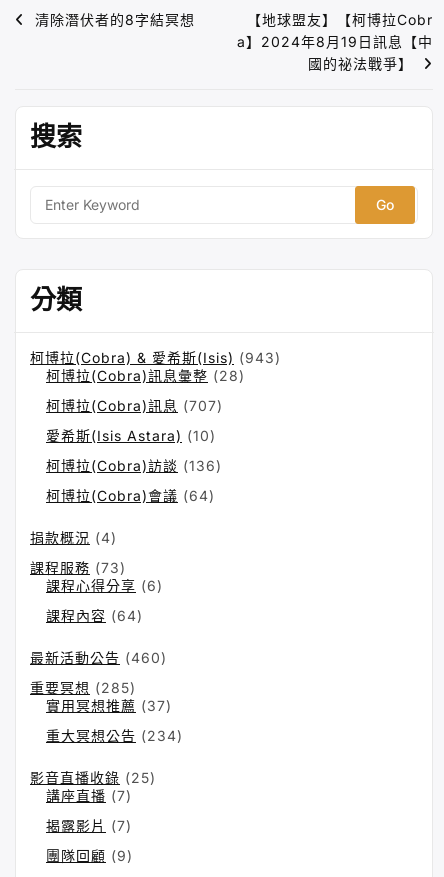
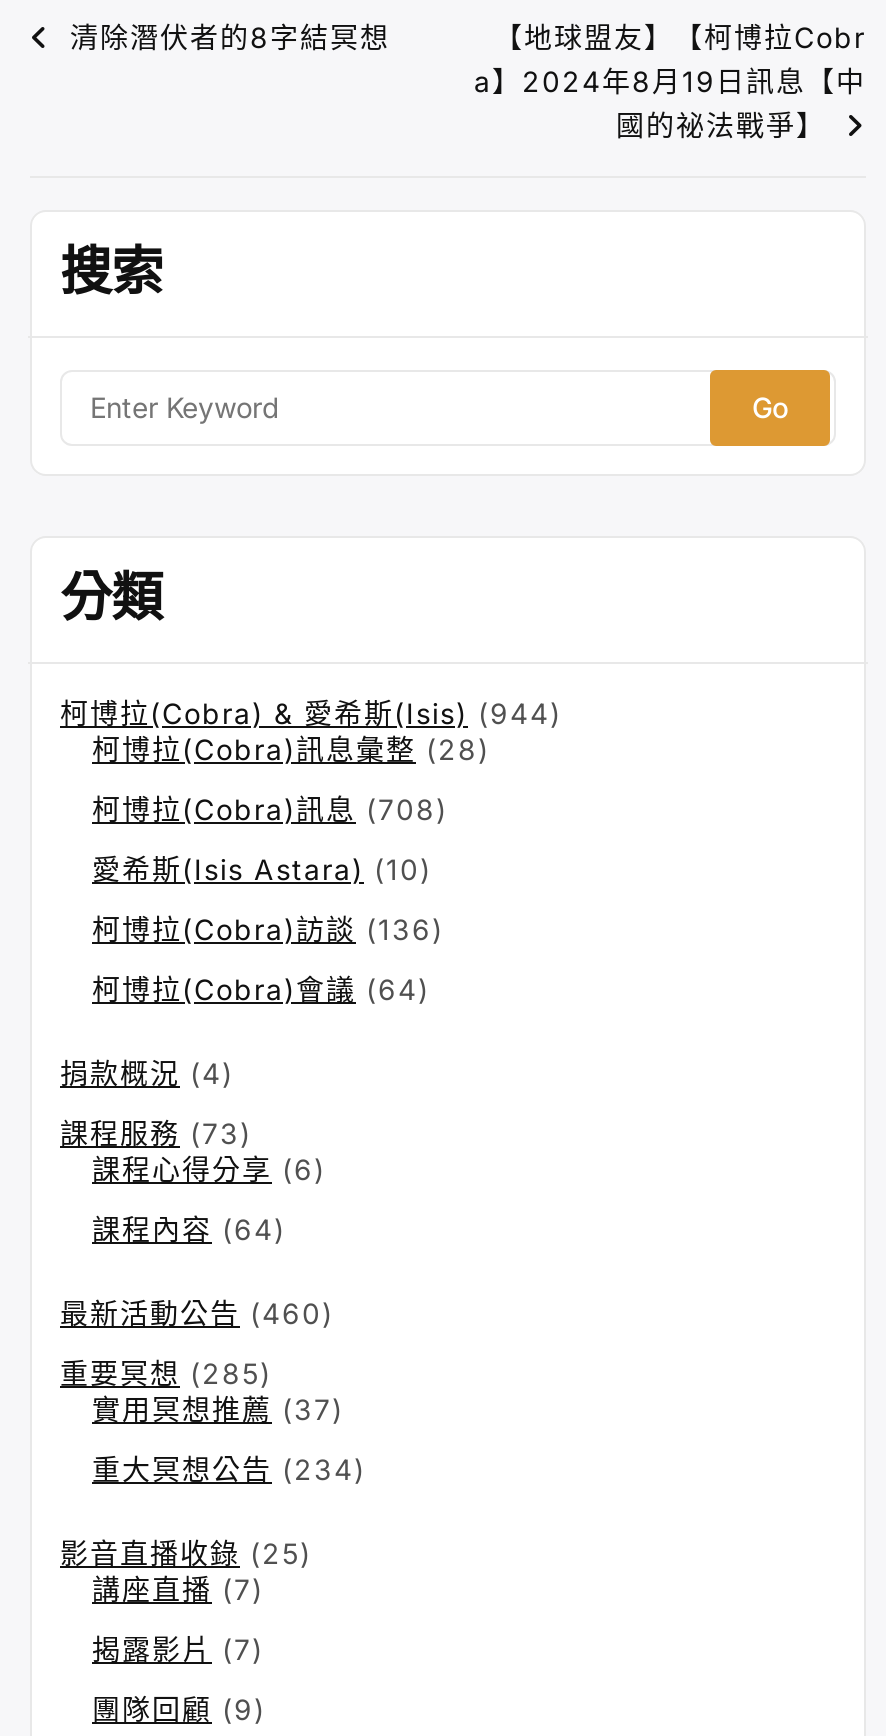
[30,349,281,366] 柯博拉(Cobra) & 愛希斯(Isis) (943) -> [60,696,562,730] 柯博拉(Cobra) & 愛希斯(Isis) (944)
[46,397,223,414] 柯博拉(Cobra)訊息(707) -> [92,792,448,826] 柯博拉(Cobra)訊息(708)

